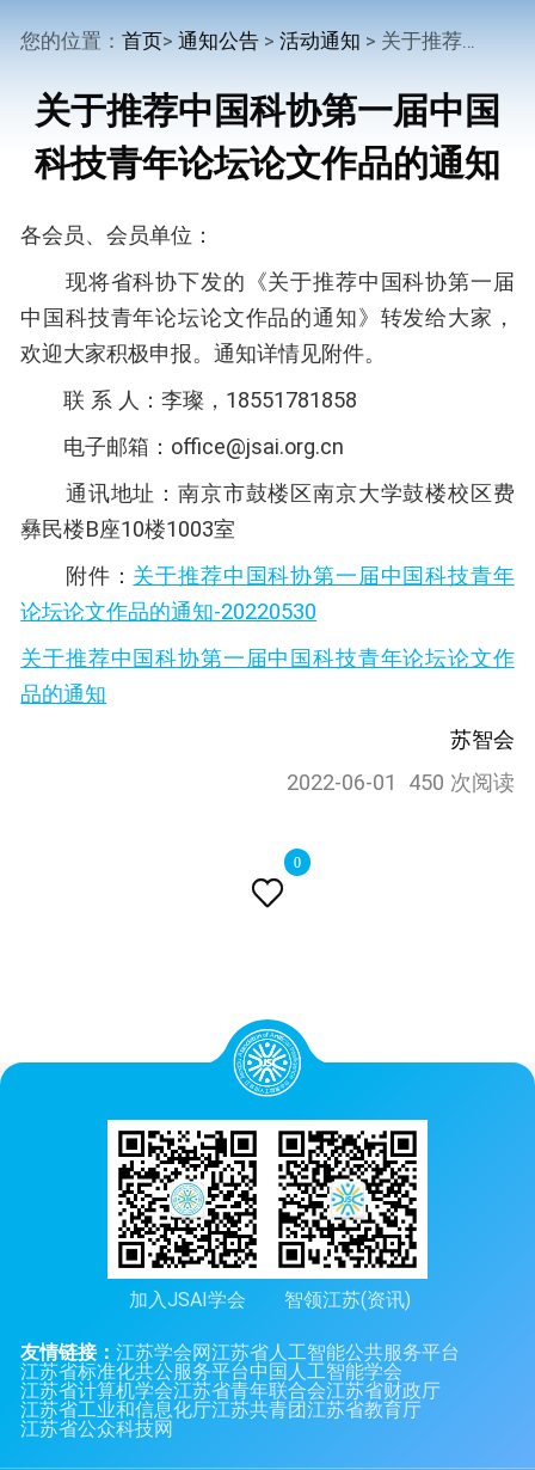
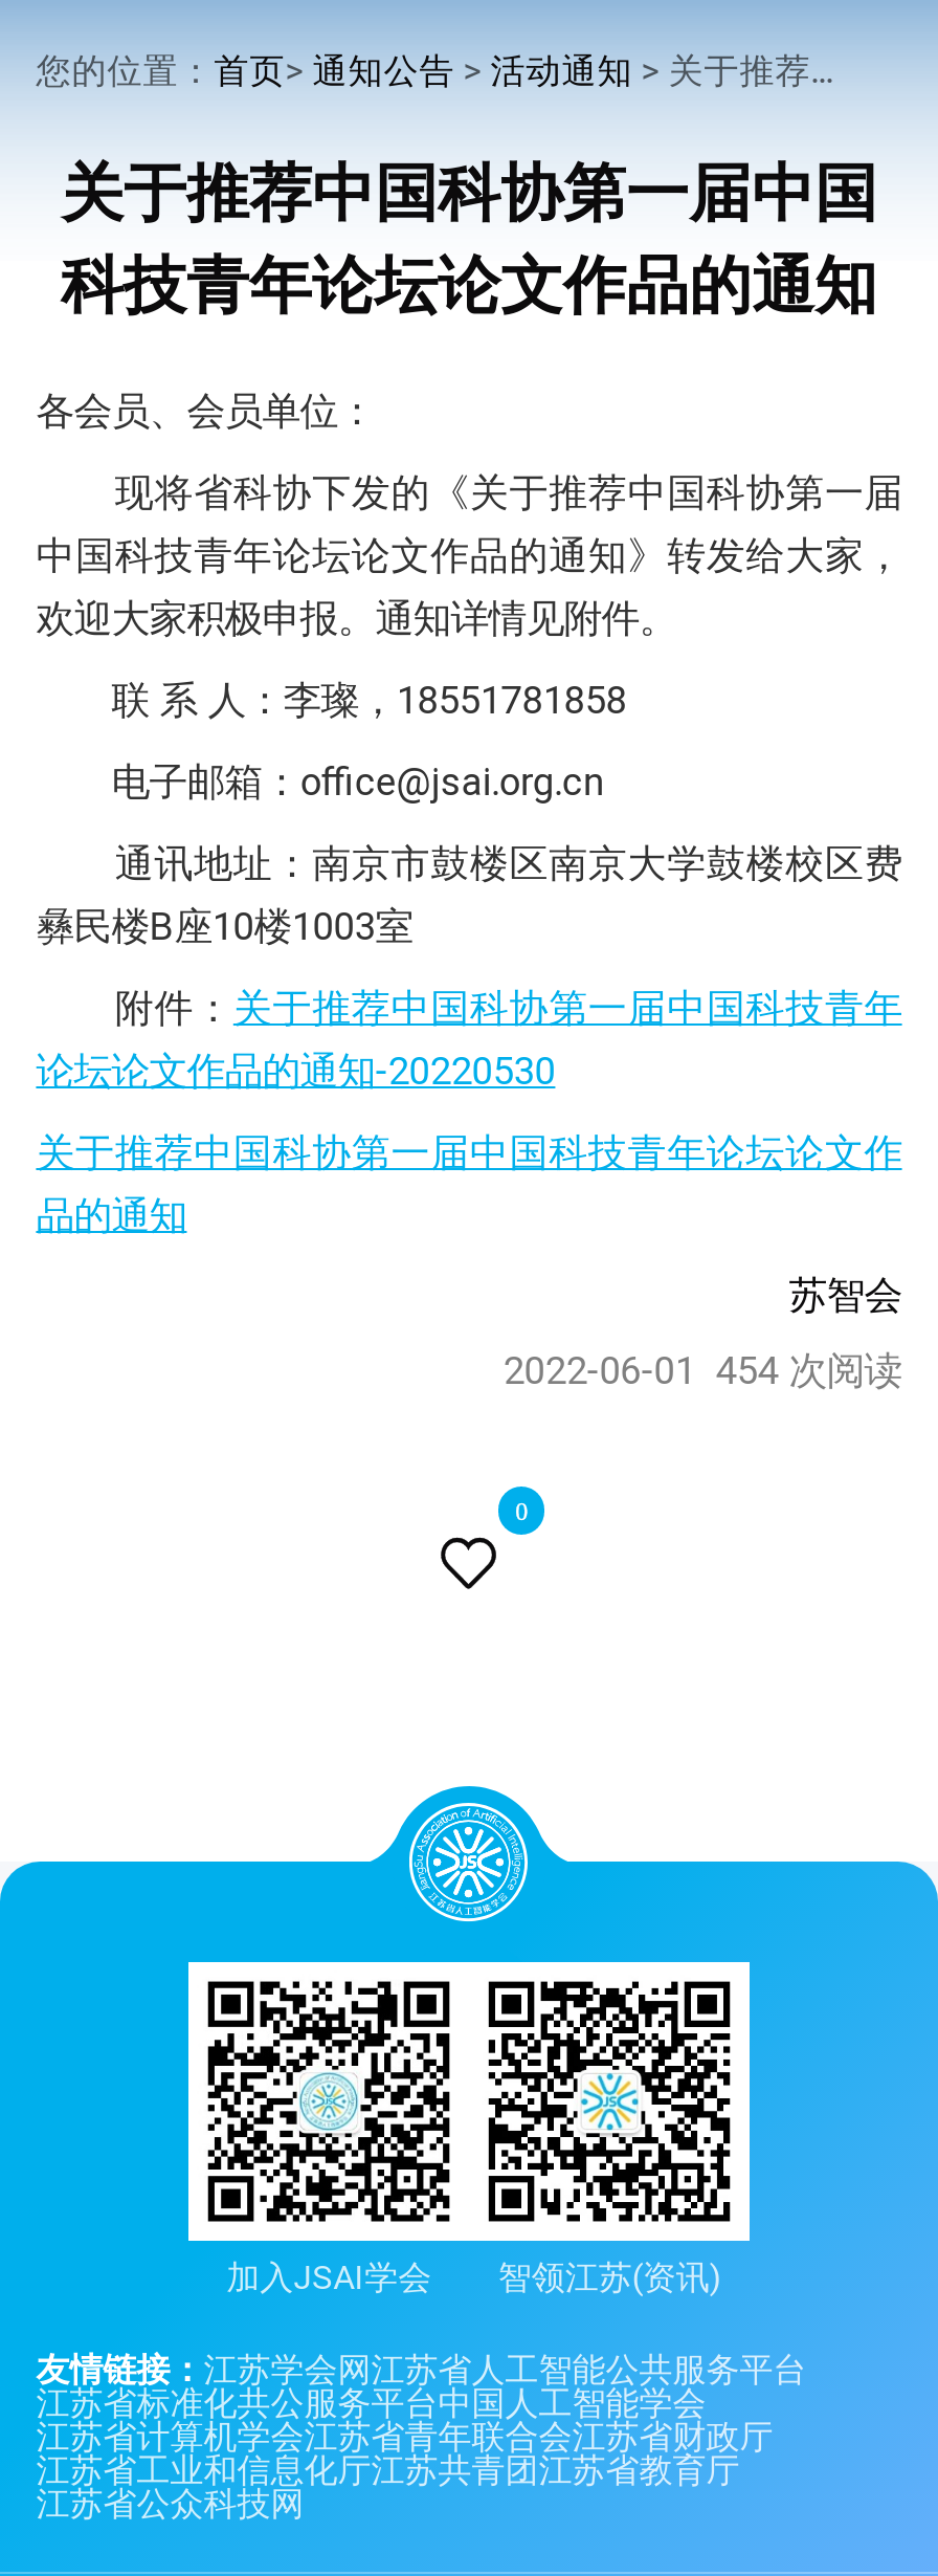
[287,770,514,795] 2022-06-01 450 次阅读 -> [503,1348,902,1392] 2022-06-01 454 次阅读

